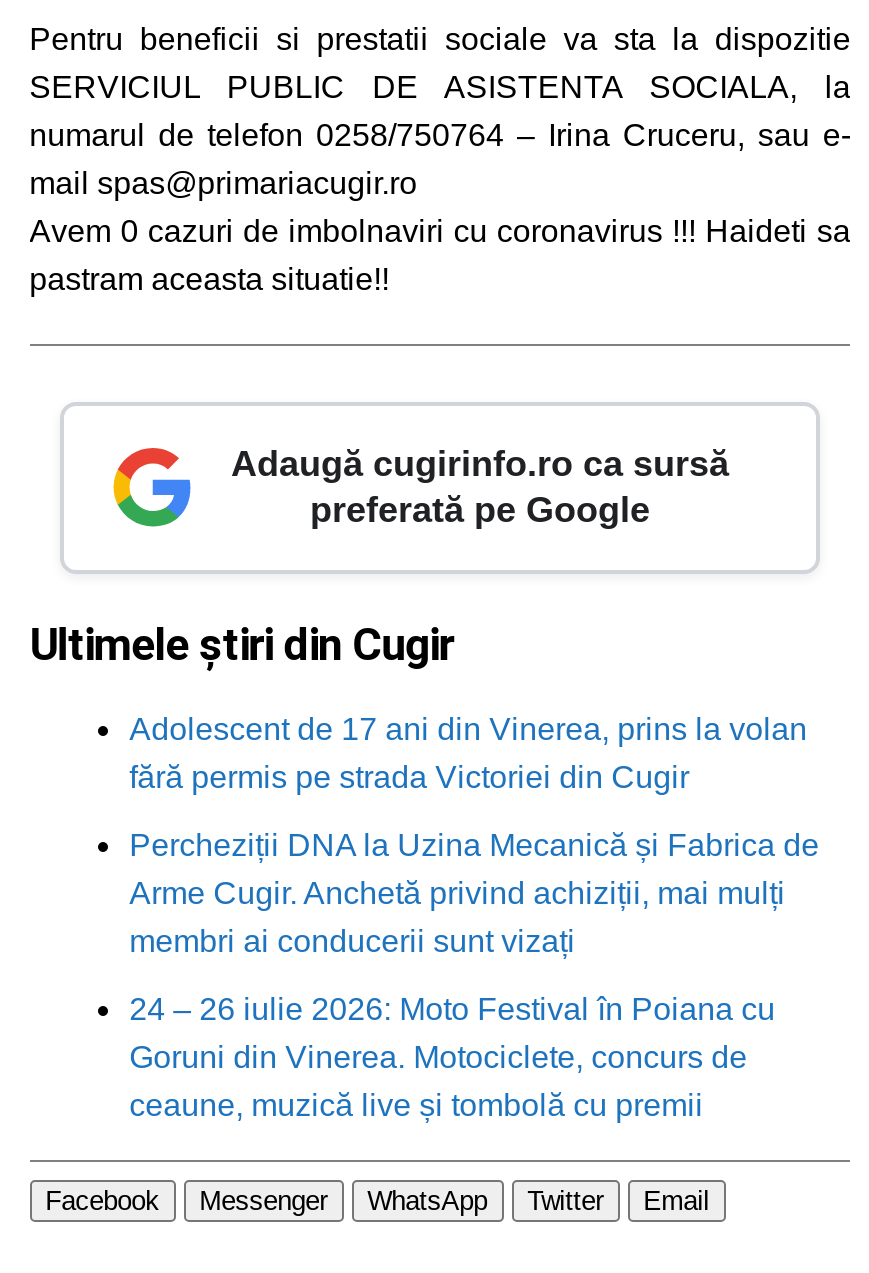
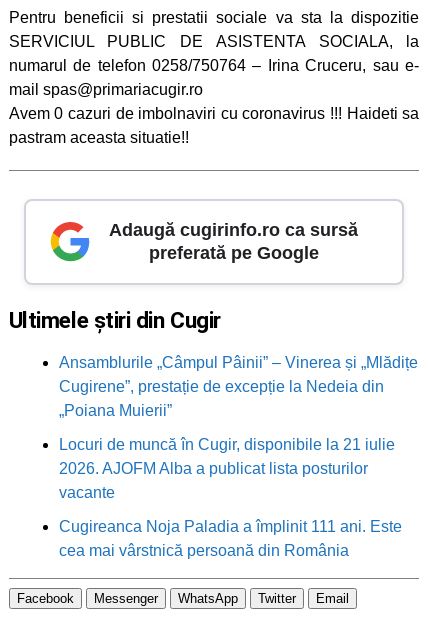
[129,711,807,793] Adolescent de 17 ani din Vinerea, prins la volan | fără permis pe strada Victoriei din Cugir -> [59,353,418,418] Ansamblurile „Câmpul Pâinii” – Vinerea și „Mlădițe | Cugirene”, prestație de excepție la Nedeia din | „Poiana Muierii”
[129,827,819,957] Percheziții DNA la Uzina Mecanică și Fabrica de | Arme Cugir. Anchetă privind achiziții, mai mulți | membri ai conducerii sunt vizați -> [59,435,395,500] Locuri de muncă în Cugir, disponibile la 21 iulie | 2026. AJOFM Alba a publicat lista posturilor | vacante
[129,991,775,1121] 24 – 26 iulie 2026: Moto Festival în Poiana cu | Goruni din Vinerea. Motociclete, concurs de | ceaune, muzică live și tombolă cu premii -> [59,517,402,558] Cugireanca Noja Paladia a împlinit 111 ani. Este | cea mai vârstnică persoană din România

